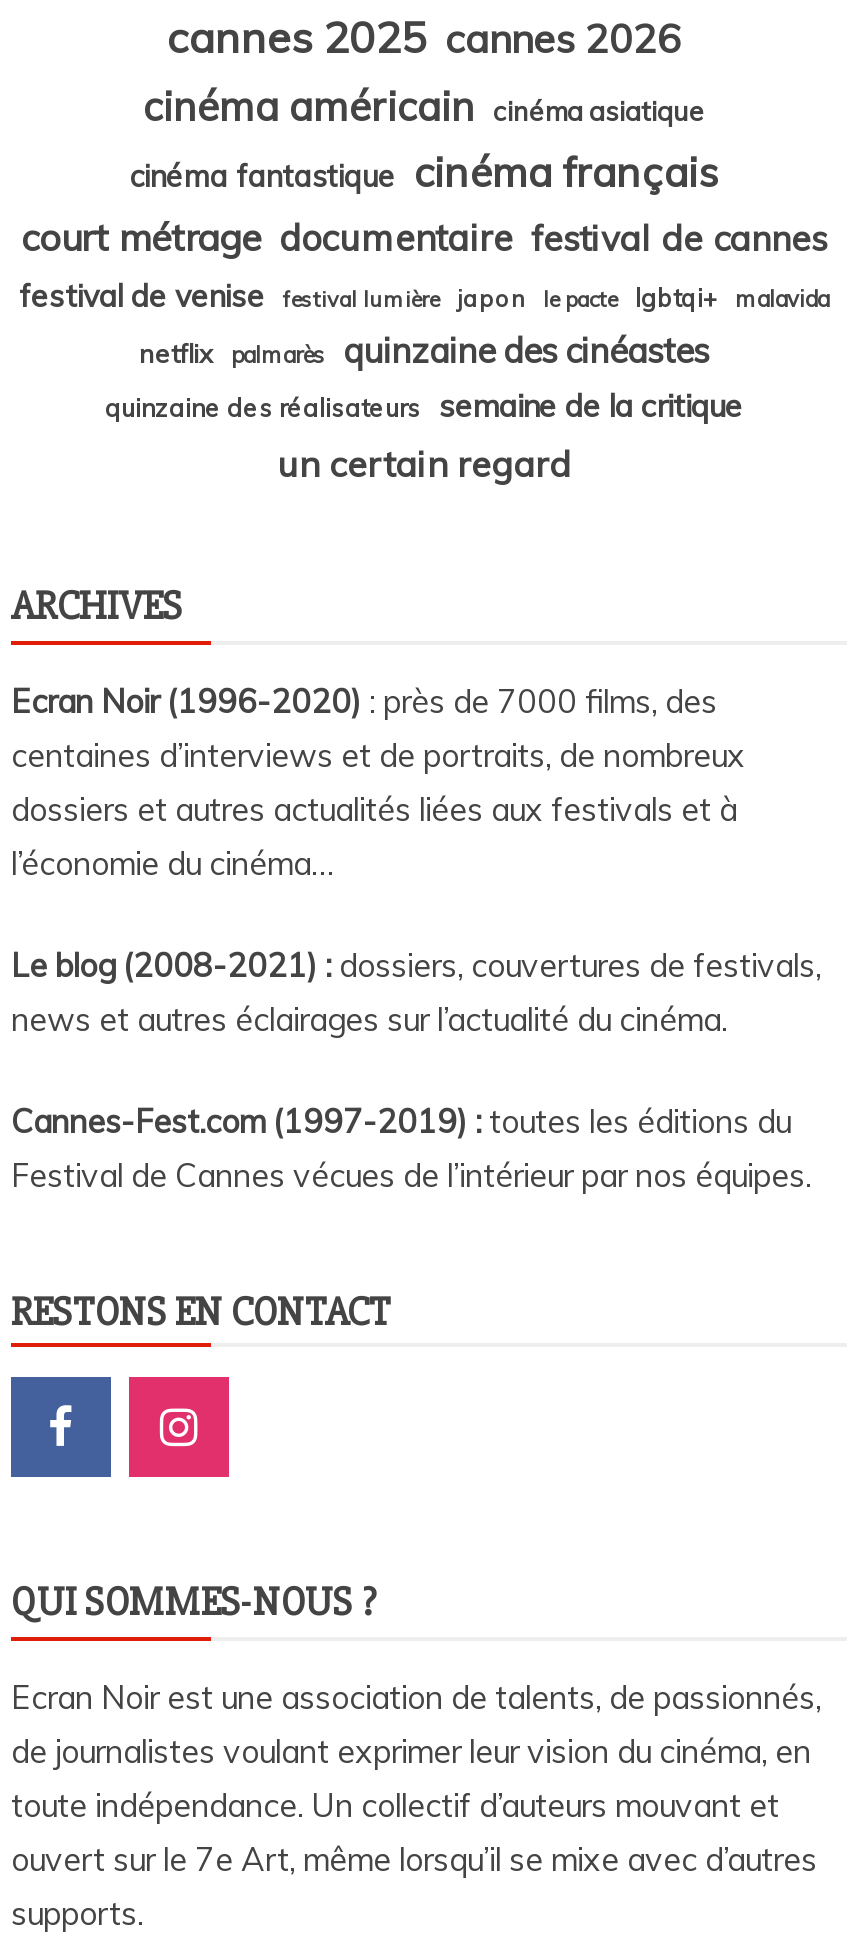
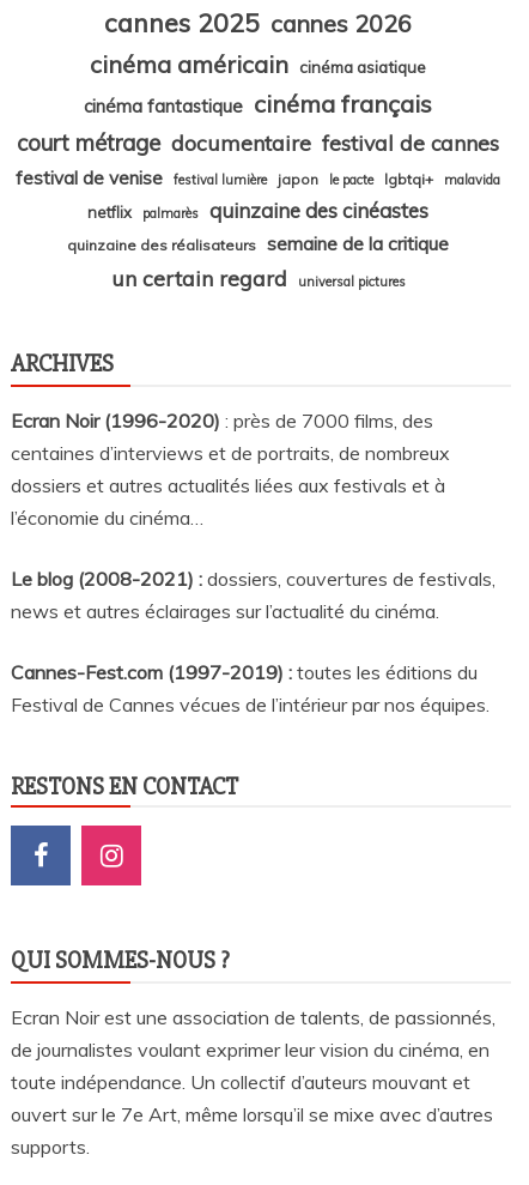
none -> [297,273,405,290] universal pictures

